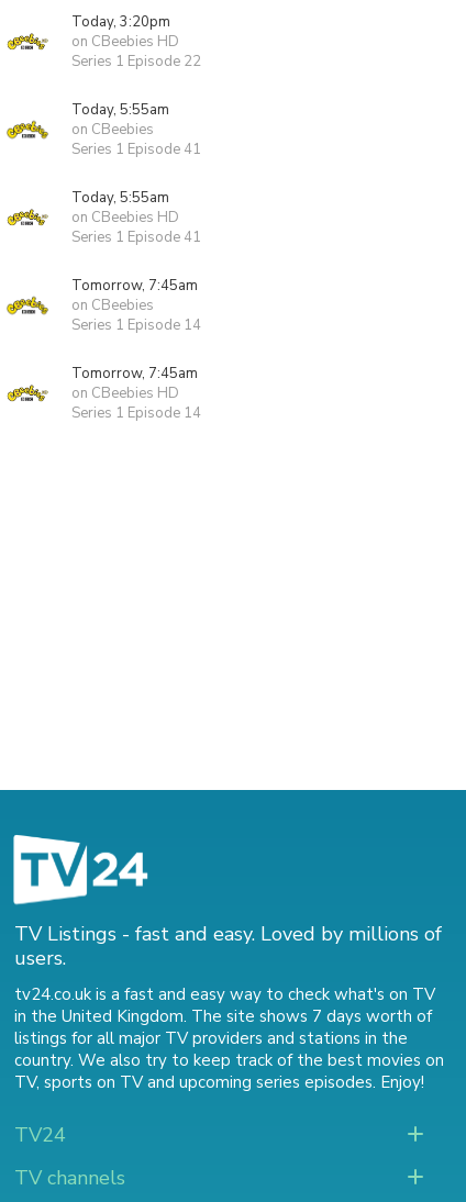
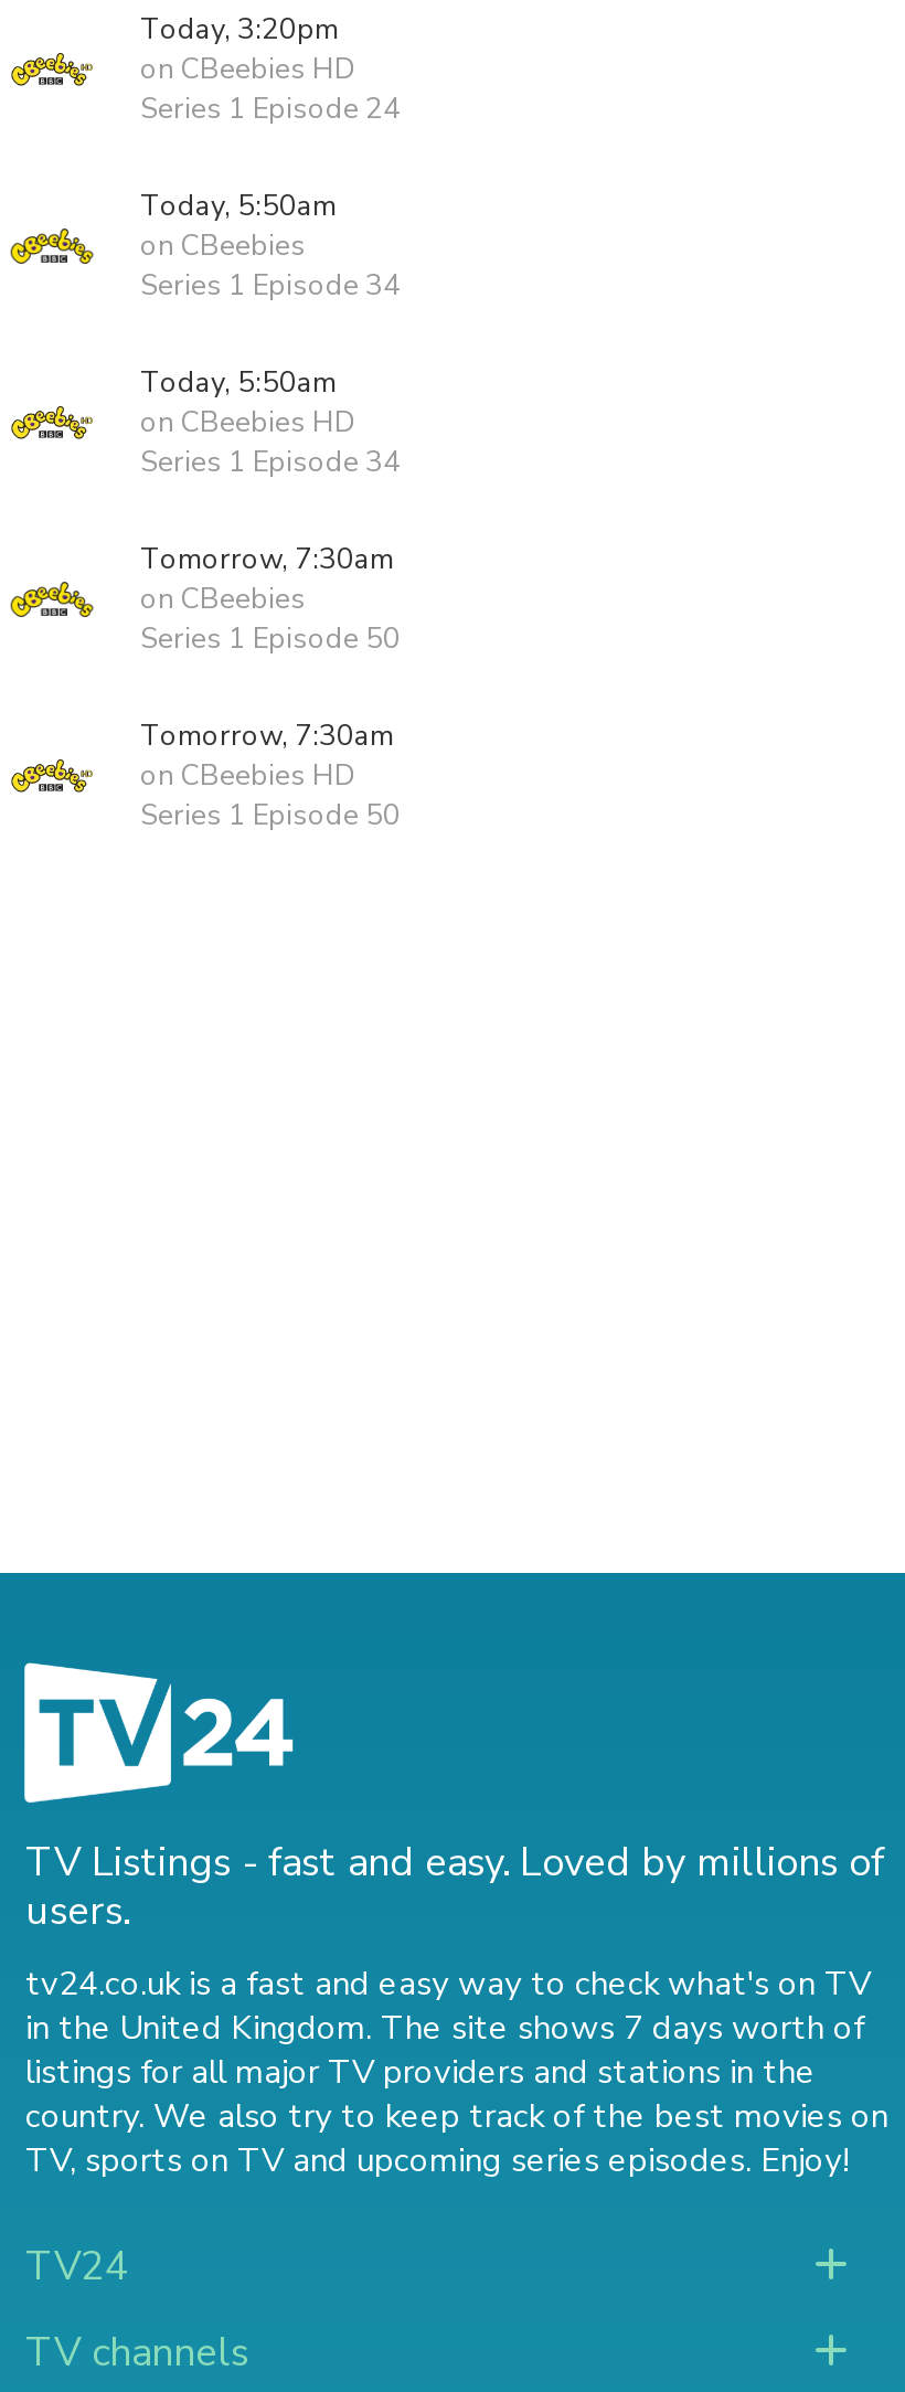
[71,52,201,71] Series 1 Episode 22 -> [140,89,401,129] Series 1 Episode 24
[71,100,169,120] Today, 5:55am -> [140,187,337,226] Today, 5:50am
[71,140,201,159] Series 1 Episode 41 -> [140,266,401,306] Series 1 Episode 34
[71,188,169,208] Today, 5:55am -> [140,363,337,403] Today, 5:50am
[71,227,201,247] Series 1 Episode 41 -> [140,443,401,482] Series 1 Episode 34
[71,276,198,296] Tomorrow, 7:45am -> [140,540,394,580] Tomorrow, 7:30am
[71,315,201,335] Series 1 Episode 14 -> [140,619,401,659] Series 1 Episode 50
[71,364,198,383] Tomorrow, 7:45am -> [140,716,394,756] Tomorrow, 7:30am
[71,403,201,423] Series 1 Episode 14 -> [140,796,401,836] Series 1 Episode 50

